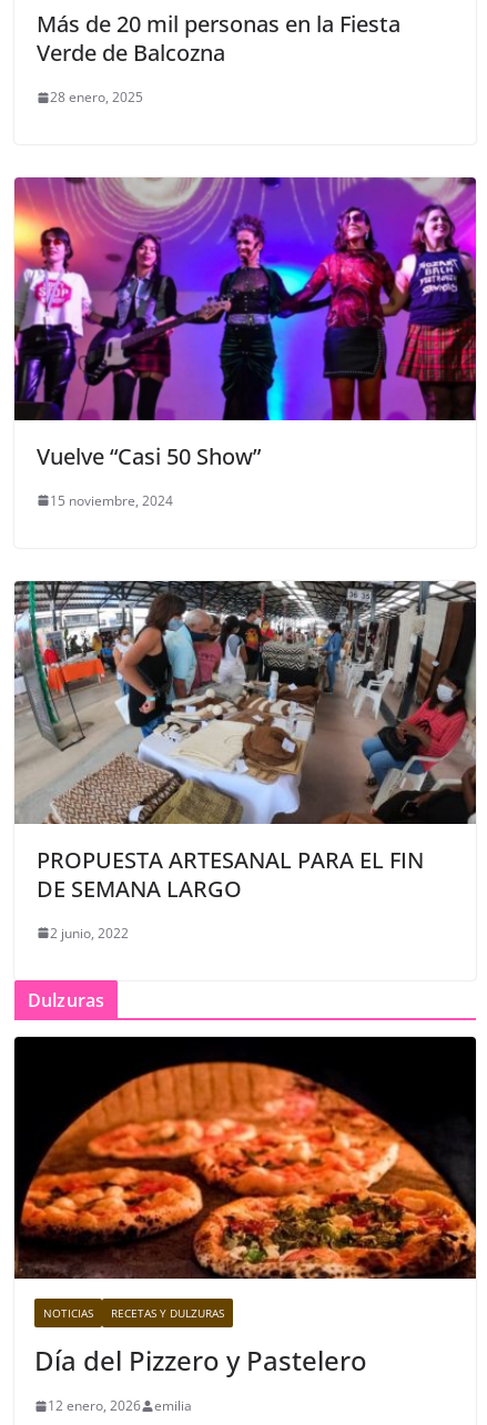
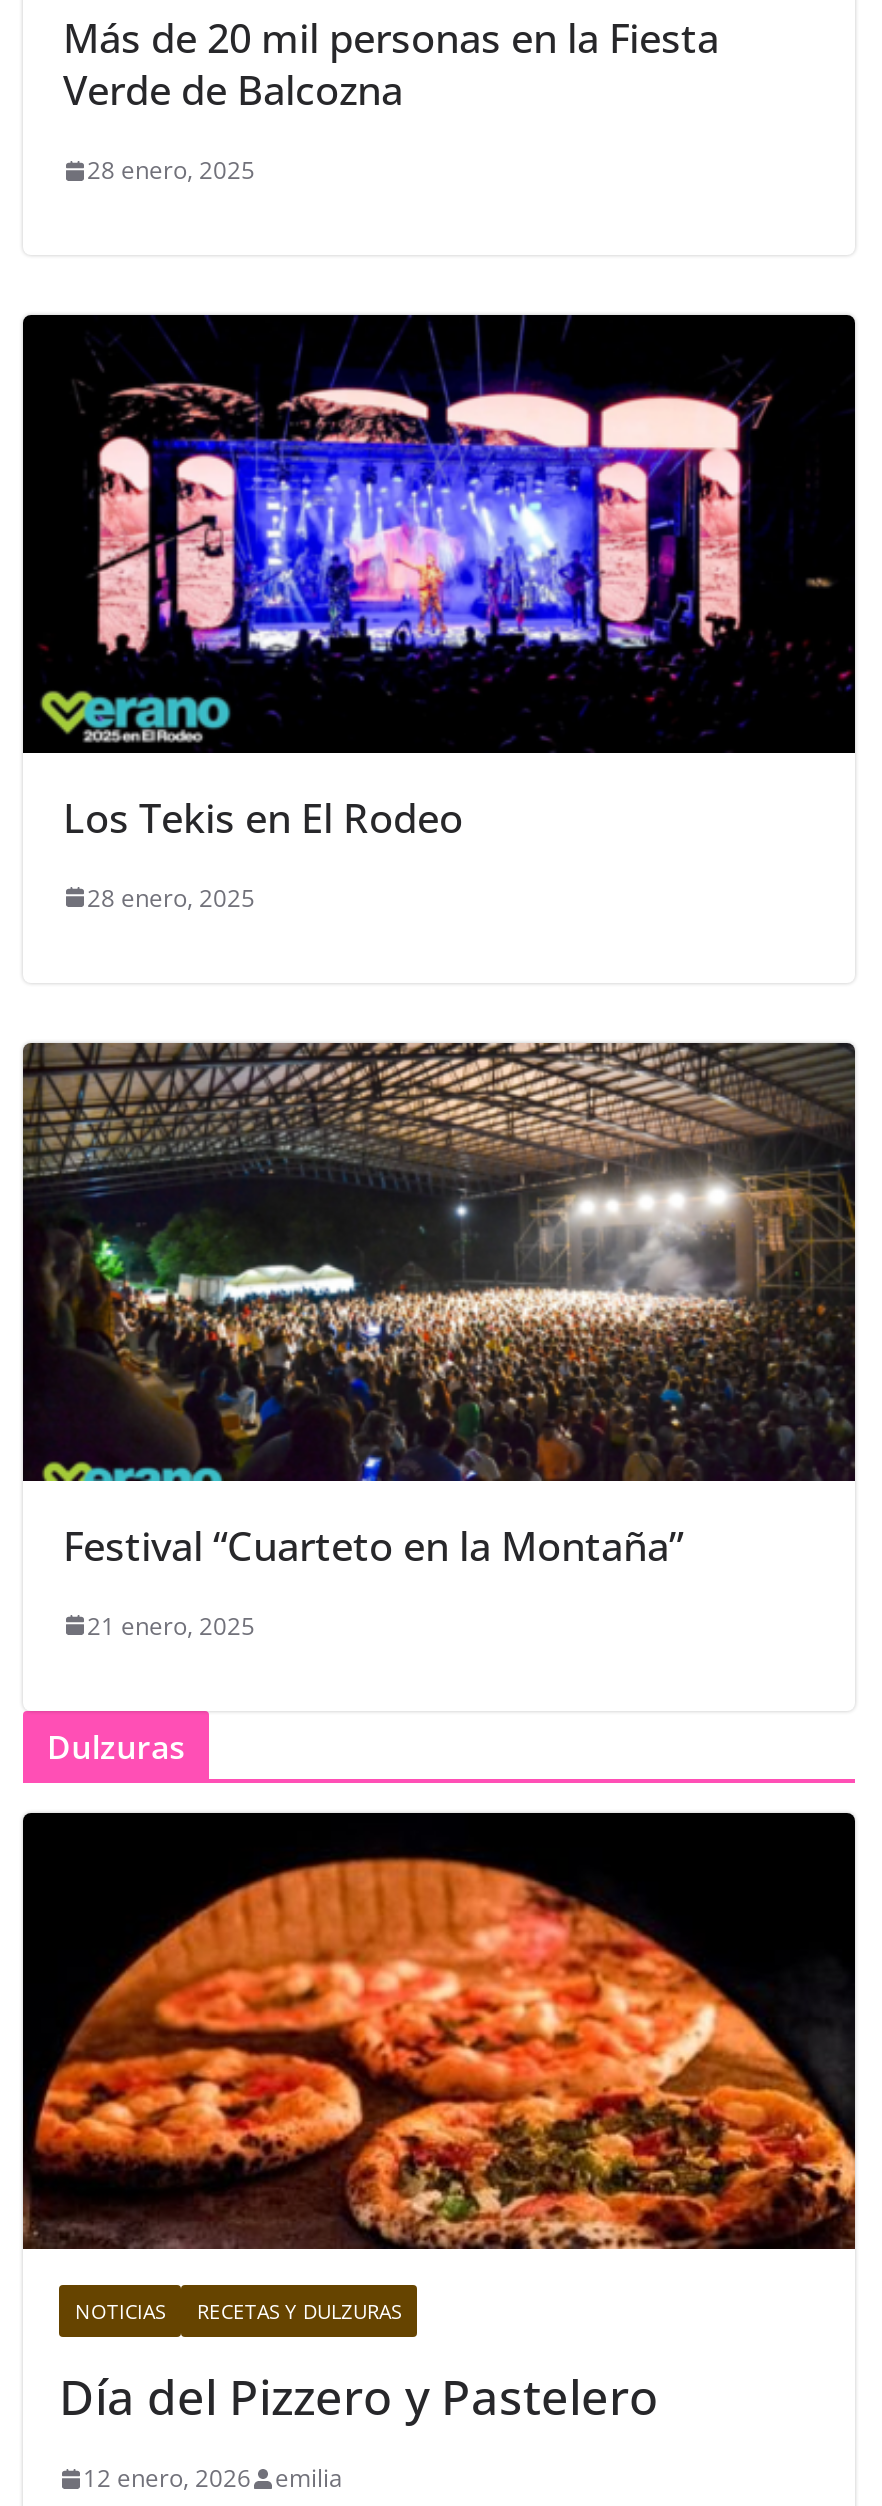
[13,176,477,471] [image] | Vuelve “Casi 50 Show” -> [21,313,857,845] [image] | Los Tekis en El Rodeo
[50,491,173,510] 15 noviembre, 2024 -> [87,881,255,915] 28 enero, 2025
[14,580,477,903] [image] | PROPUESTA ARTESANAL PARA EL FIN | DE SEMANA LARGO -> [23,1041,855,1572] [image] | Festival “Cuarteto en la Montaña”
[50,923,129,942] 2 junio, 2022 -> [87,1608,255,1642] 21 enero, 2025

